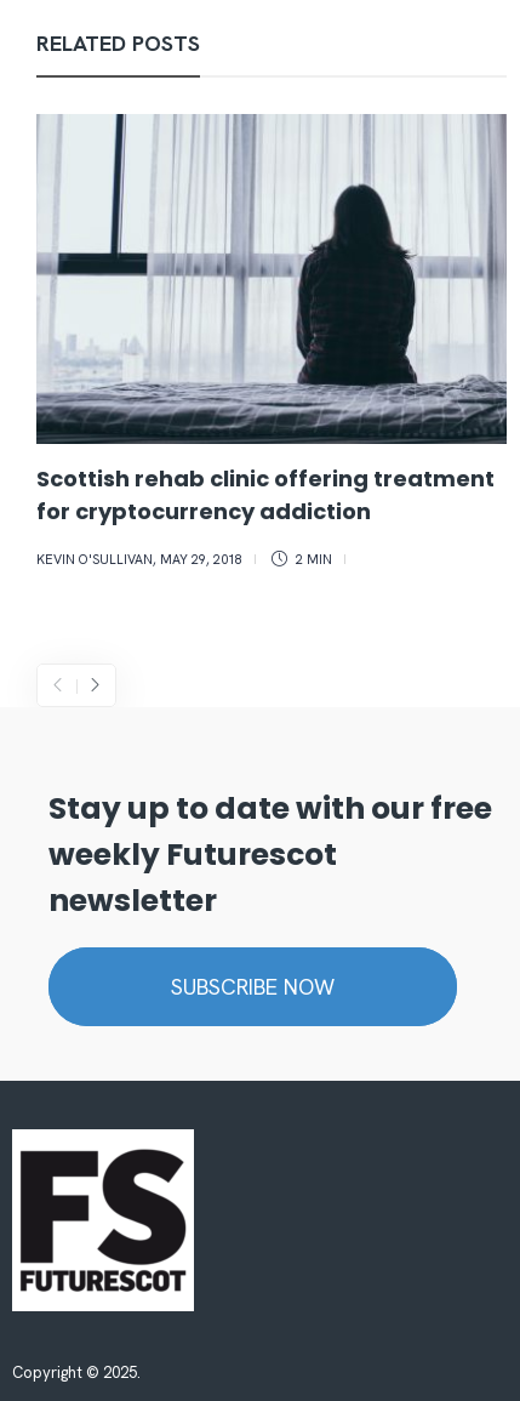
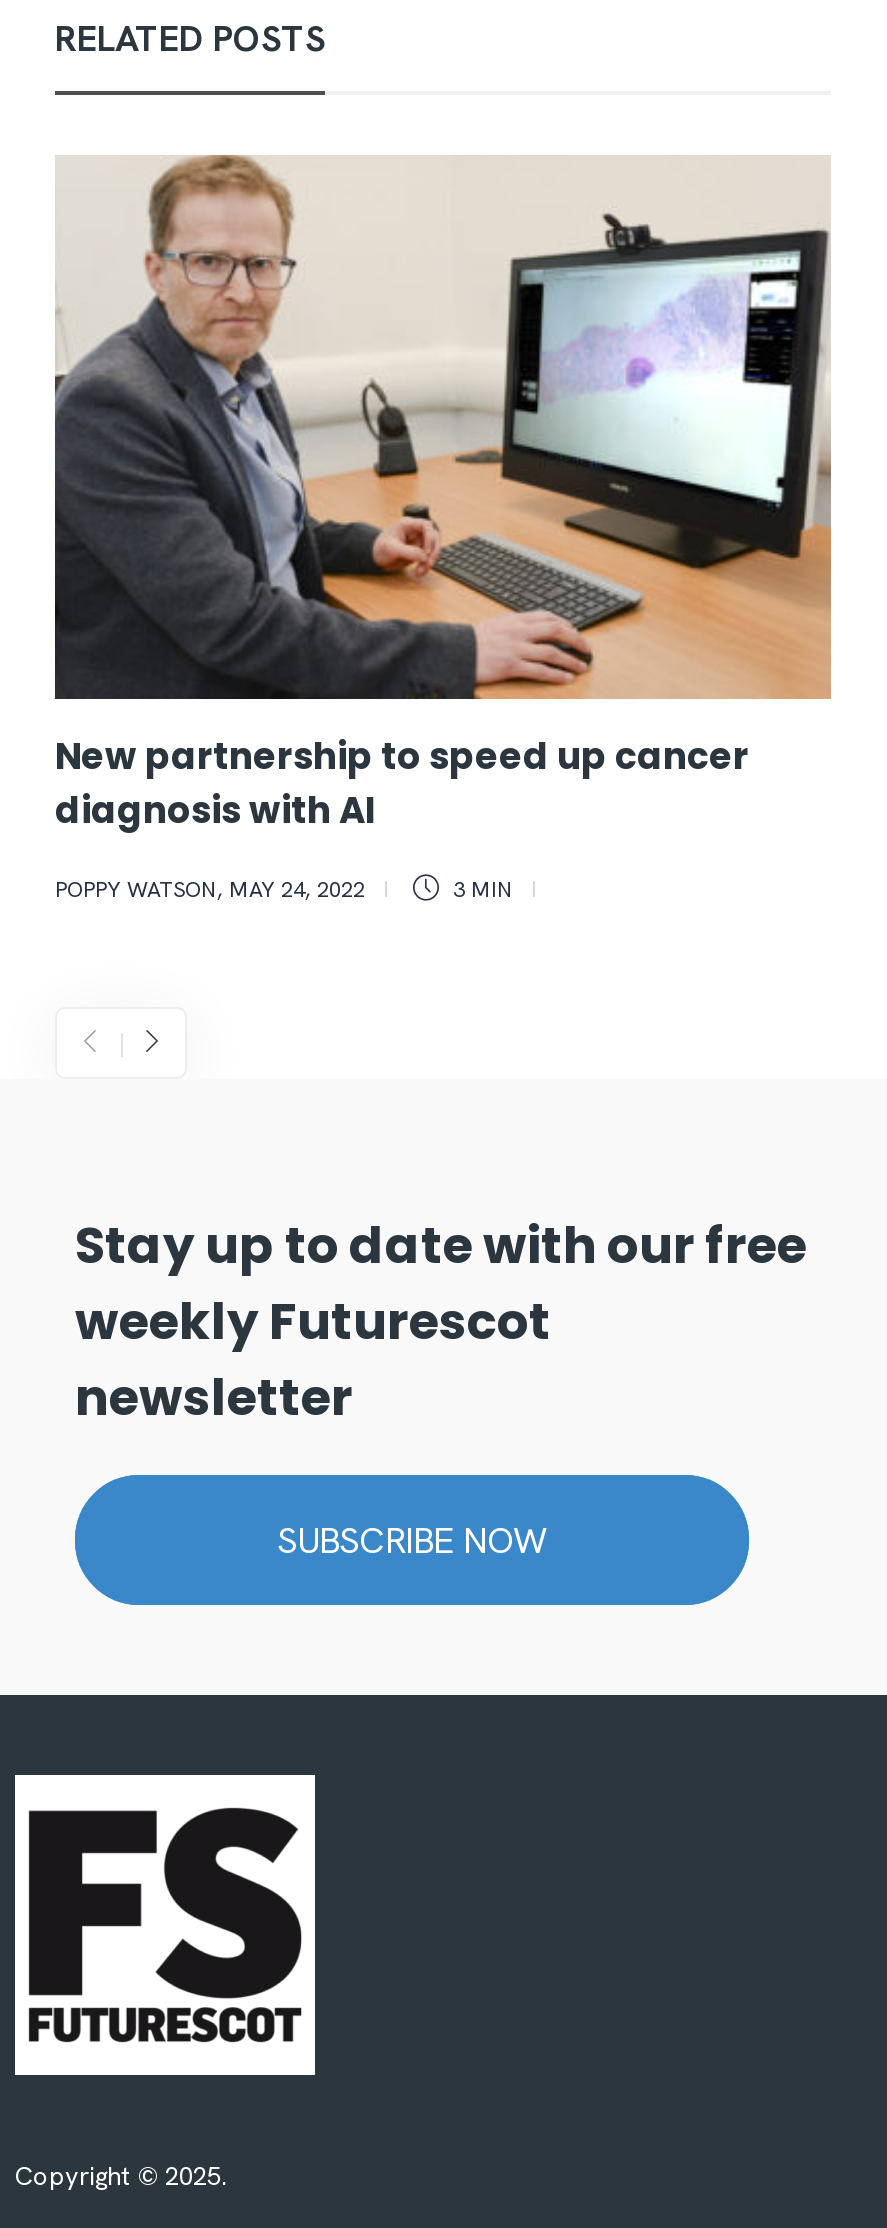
[36,113,508,526] [image] | Scottish rehab clinic offering treatment | for cryptocurrency addiction -> [53,153,833,834] [image] | New partnership to speed up cancer | diagnosis with AI
[36,550,332,567] KEVIN O'SULLIVAN, MAY 29, 2018 | 2 MIN -> [55,874,513,902] POPPY WATSON, MAY 24, 2022 | 3 MIN

